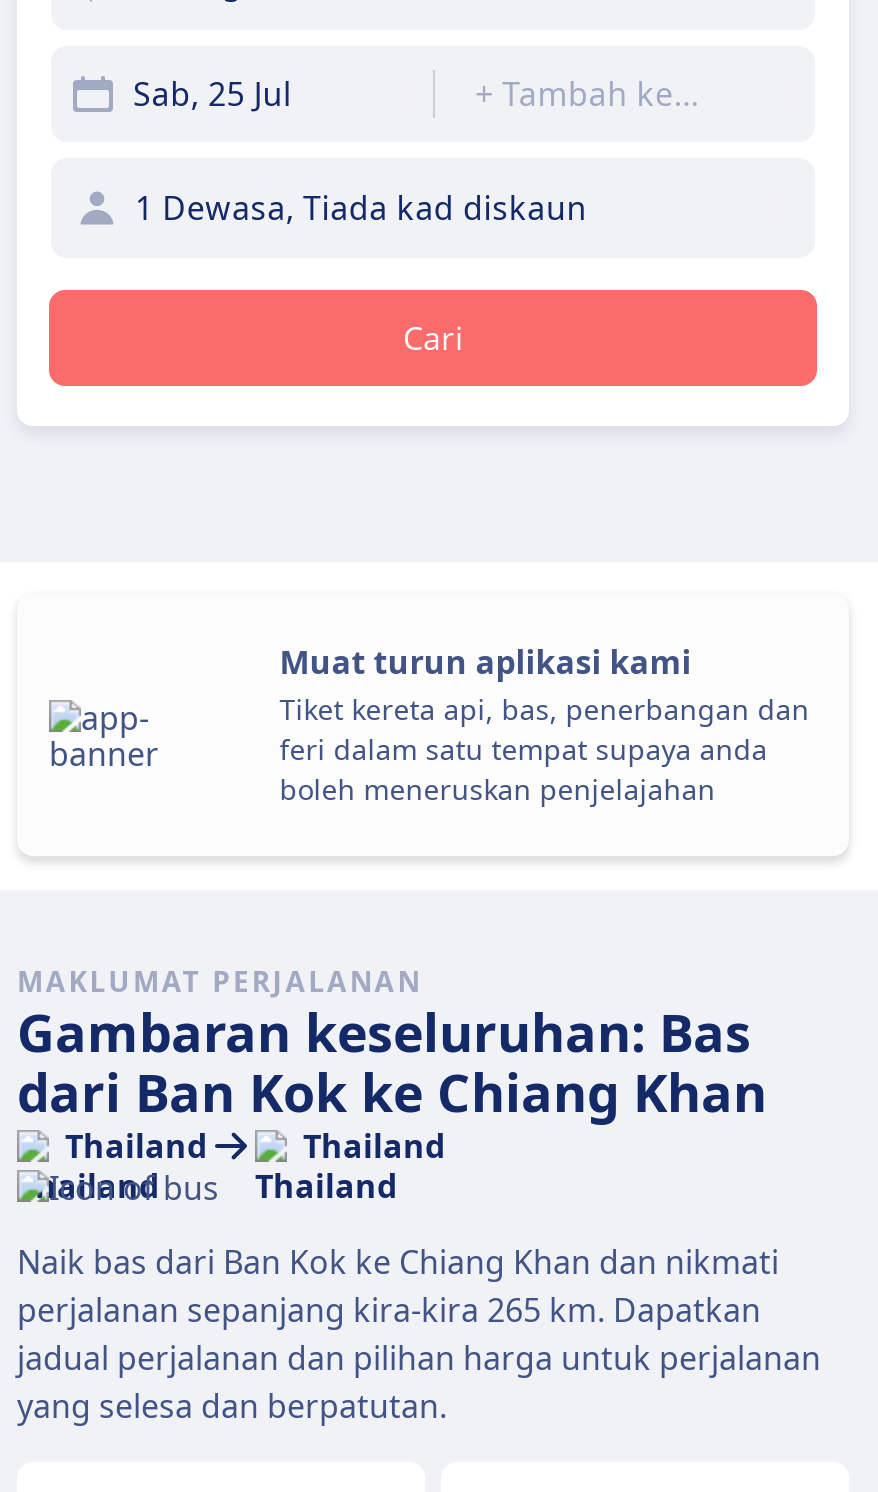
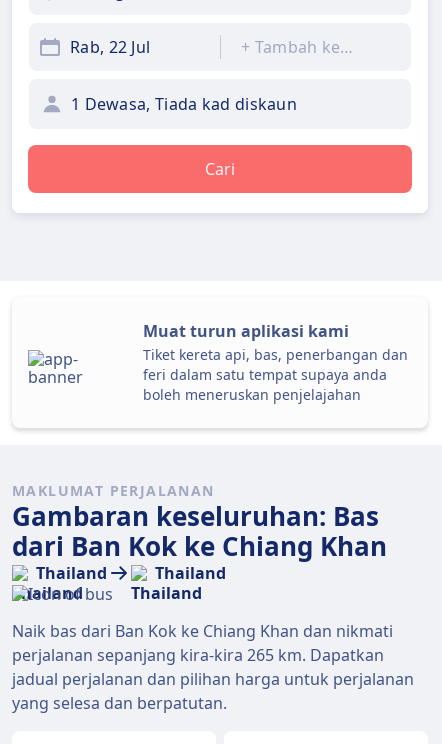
[133,72,292,116] Sab, 25 Jul -> [70,36,150,58] Rab, 22 Jul

